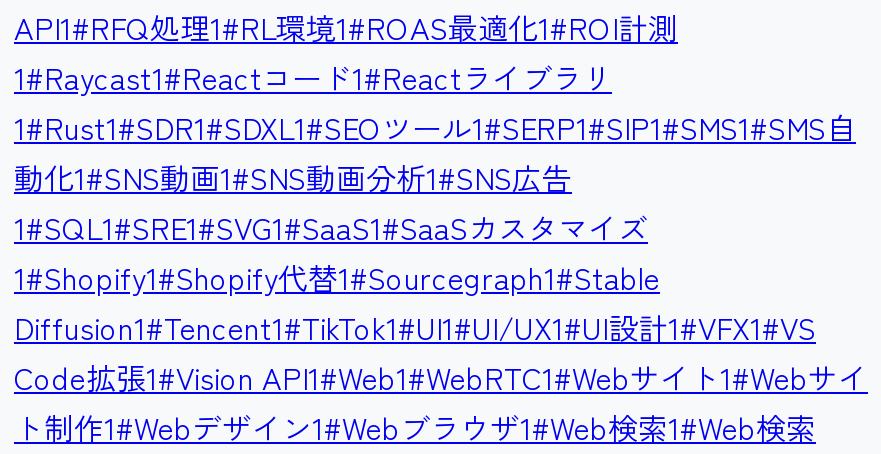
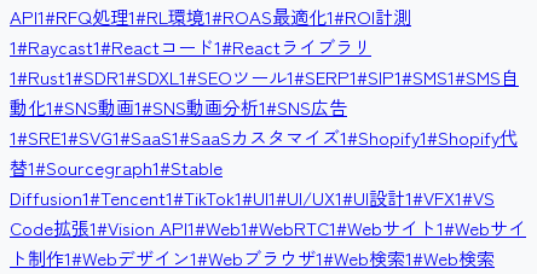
[14,206,660,298] 1#SQL1#SRE1#SVG1#SaaS1#SaaSカスタマイズ | 1#Shopify1#Shopify代替1#Sourcegraph1#Stable -> [10,125,518,180] 1#SRE1#SVG1#SaaS1#SaaSカスタマイズ1#Shopify1#Shopify代 | 替1#Sourcegraph1#Stable

